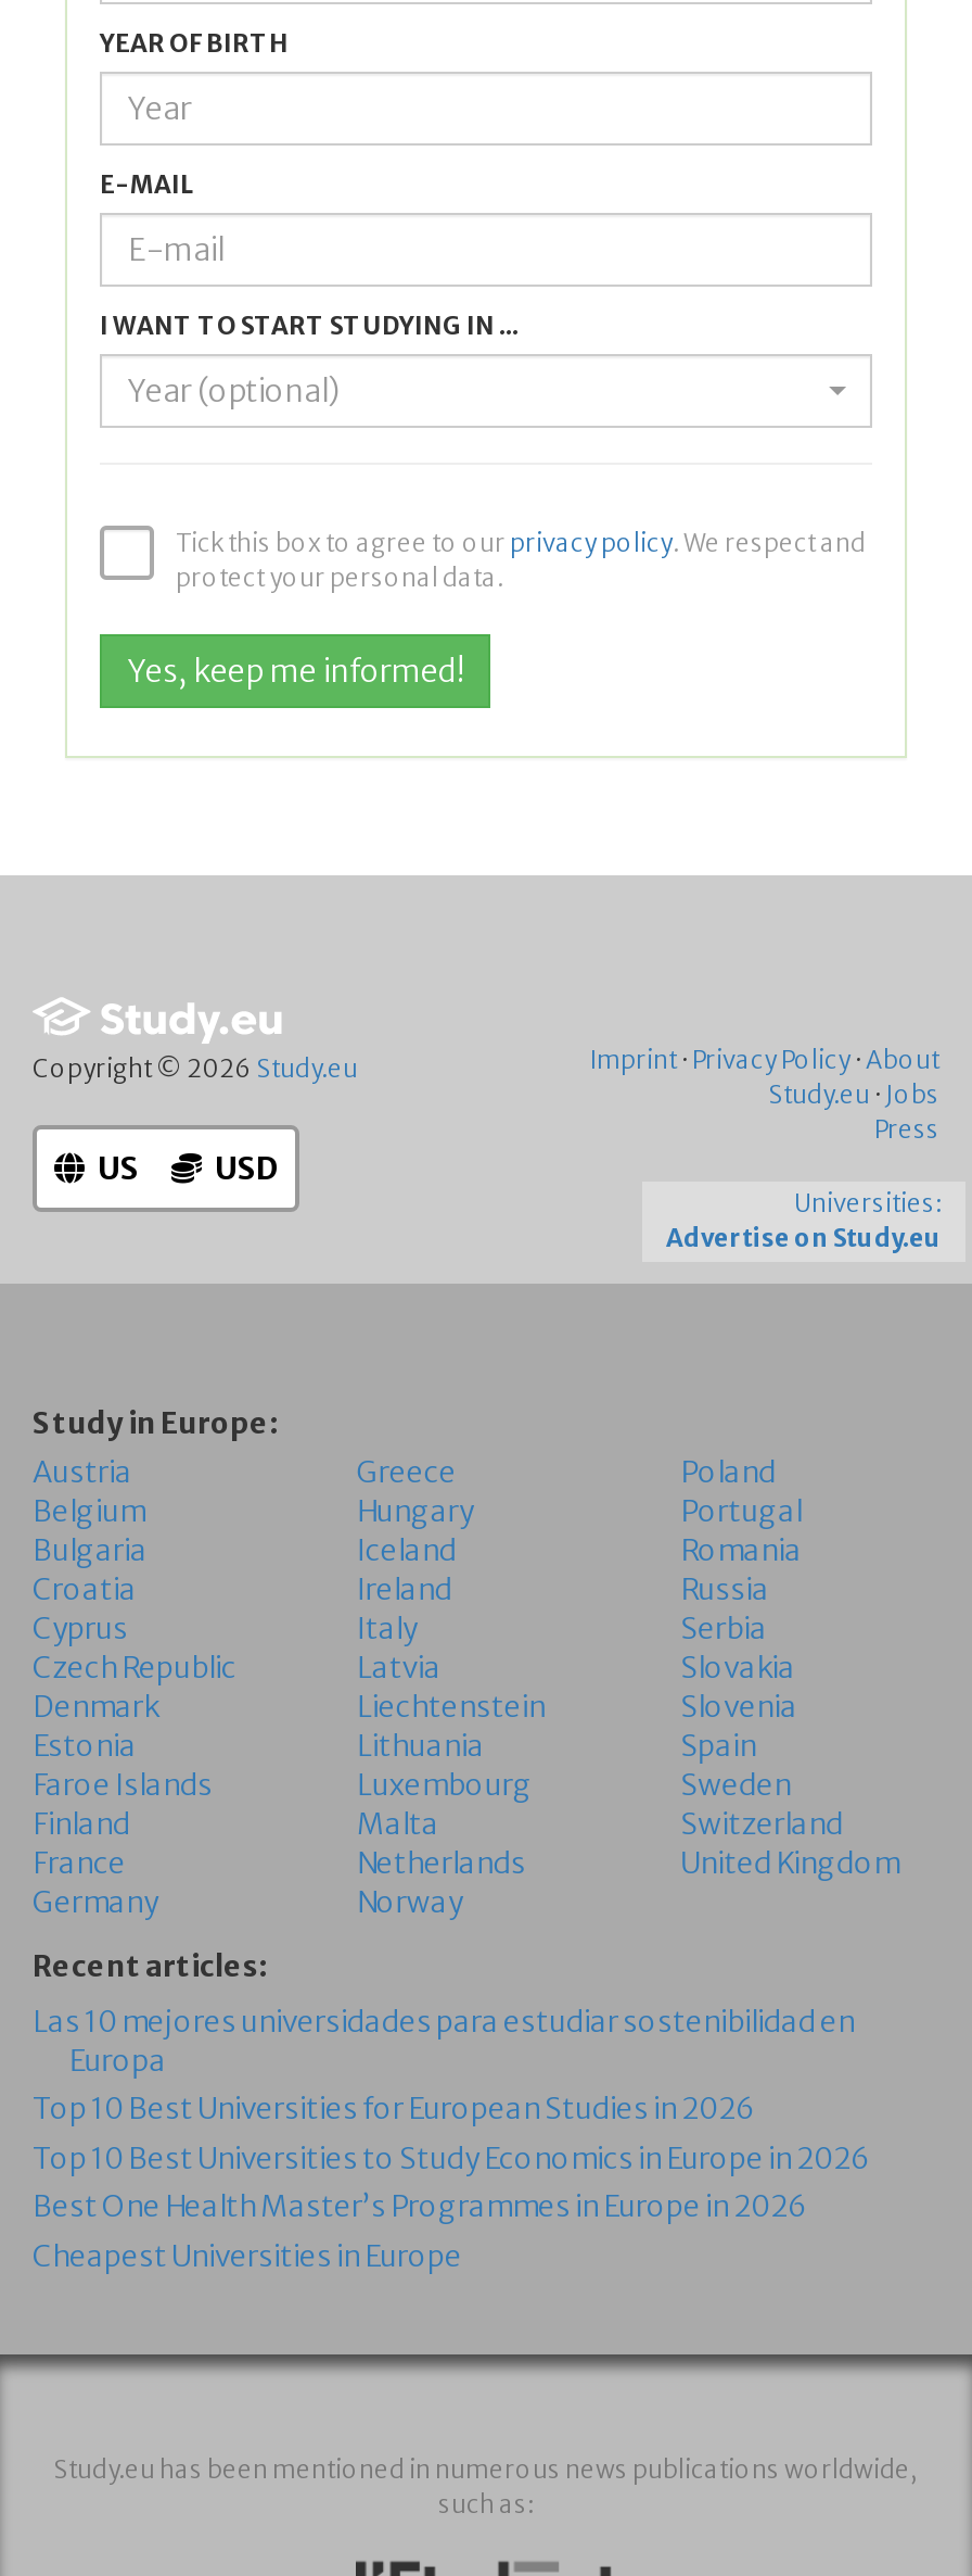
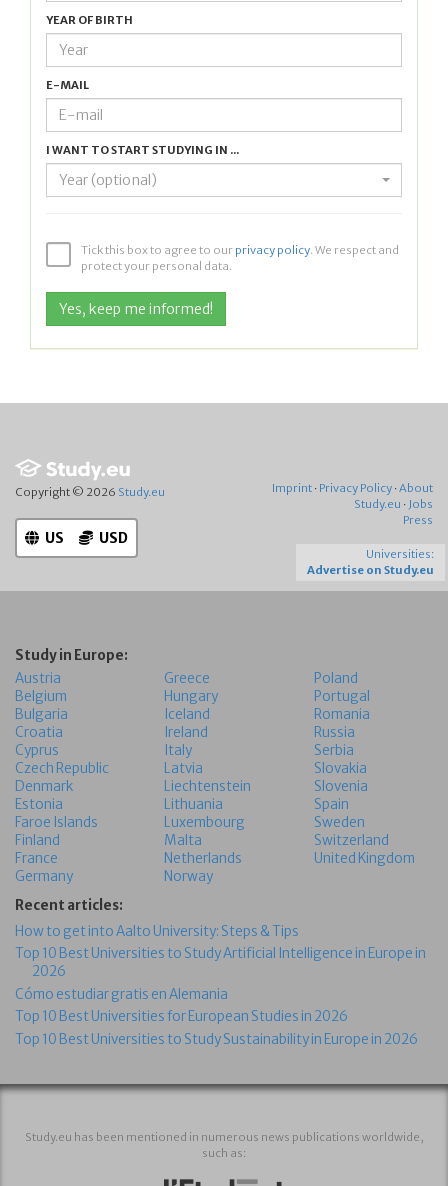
[33,2003,855,2079] Las 10 mejores universidades para estudiar sostenibilidad en | Europa -> [15,922,426,1002] How to get into Aalto University: Steps & Tips | Top 10 Best Universities to Study Artificial Intelligence in Europe in | 2026 | Cómo estudiar gratis en Alemania
moved [33,2091,755,2128] -> [15,1008,348,1025]: Top 10 Best Universities for European Studies in 2026
[33,2140,870,2275] Top 10 Best Universities to Study Economics in Europe in 2026 | Best One Health Master’s Programmes in Europe in 2026 | Cheapest Universities in Europe -> [15,1030,418,1047] Top 10 Best Universities to Study Sustainability in Europe in 2026

